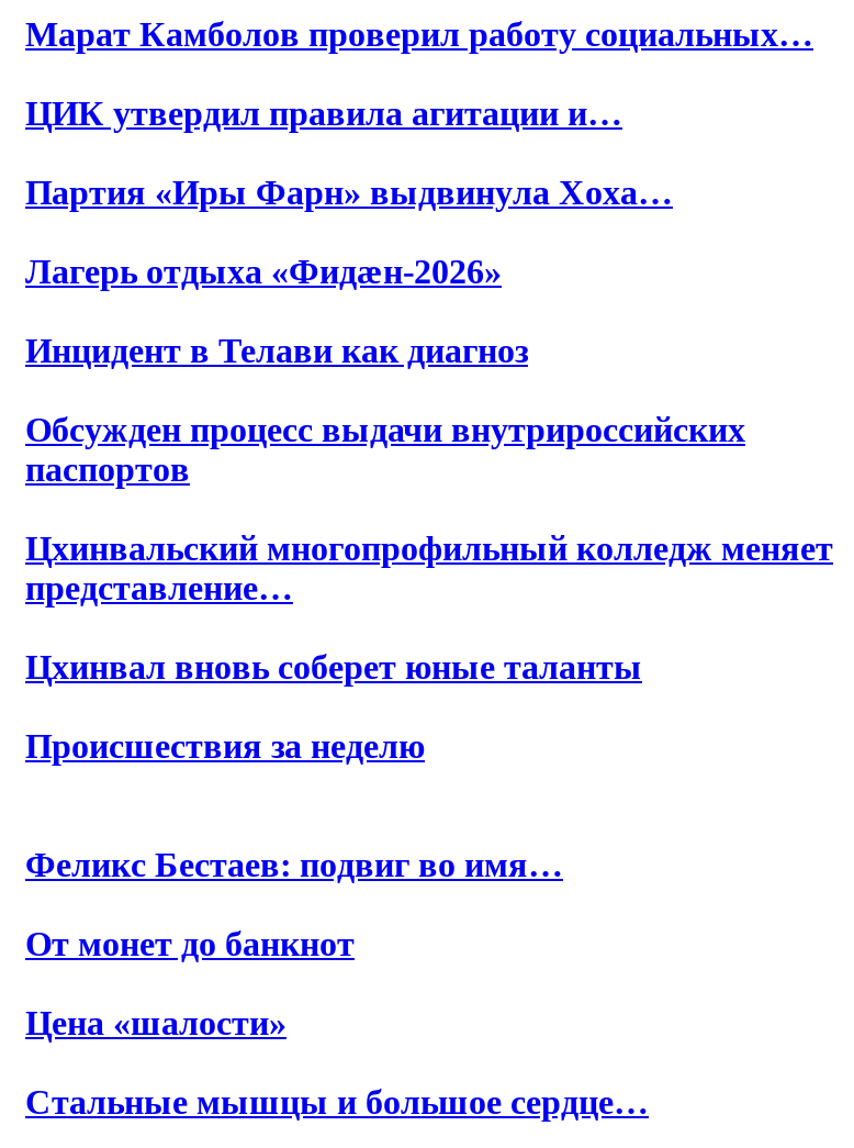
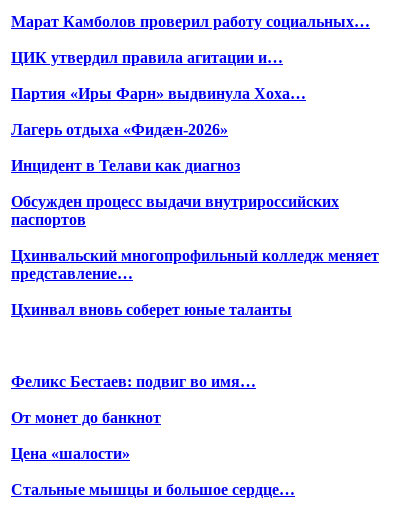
[25,728,425,765] Происшествия за неделю -> none

